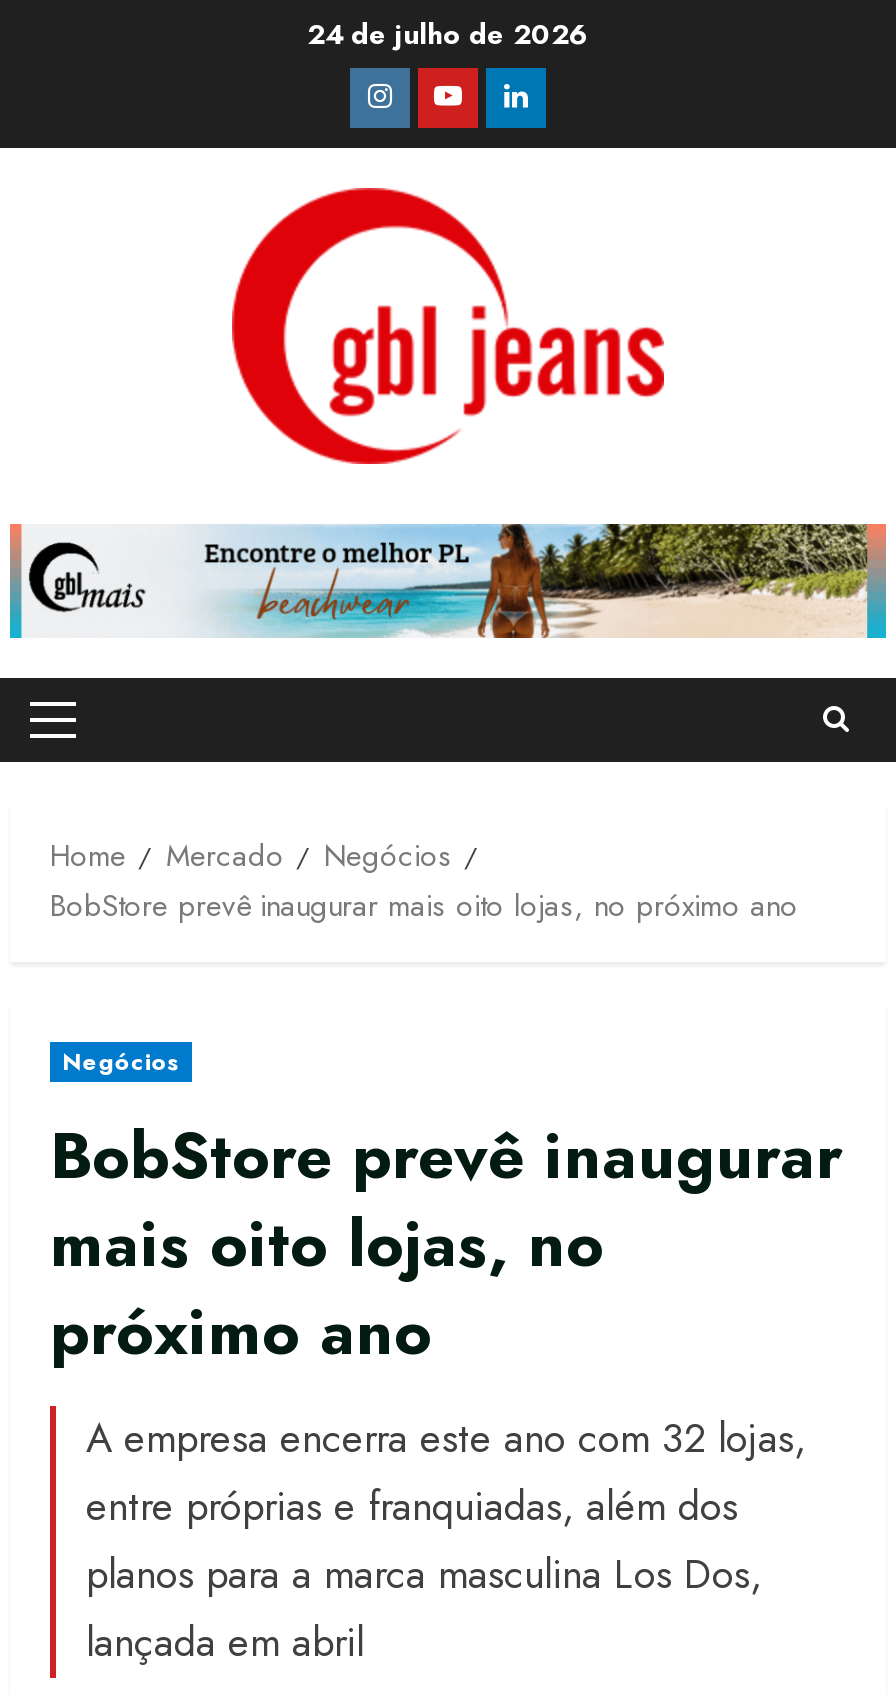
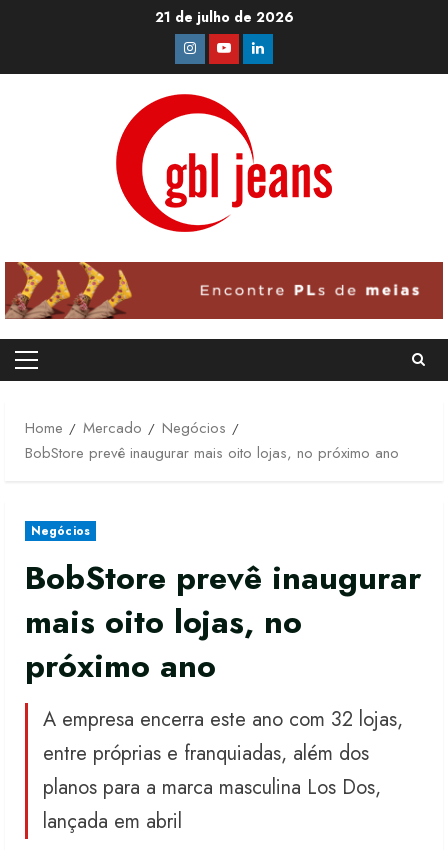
[307,14,589,54] 24 de julho de 2026 -> [154,7,293,27] 21 de julho de 2026
[8,522,888,640] [image] -> [4,261,444,320] [image]

